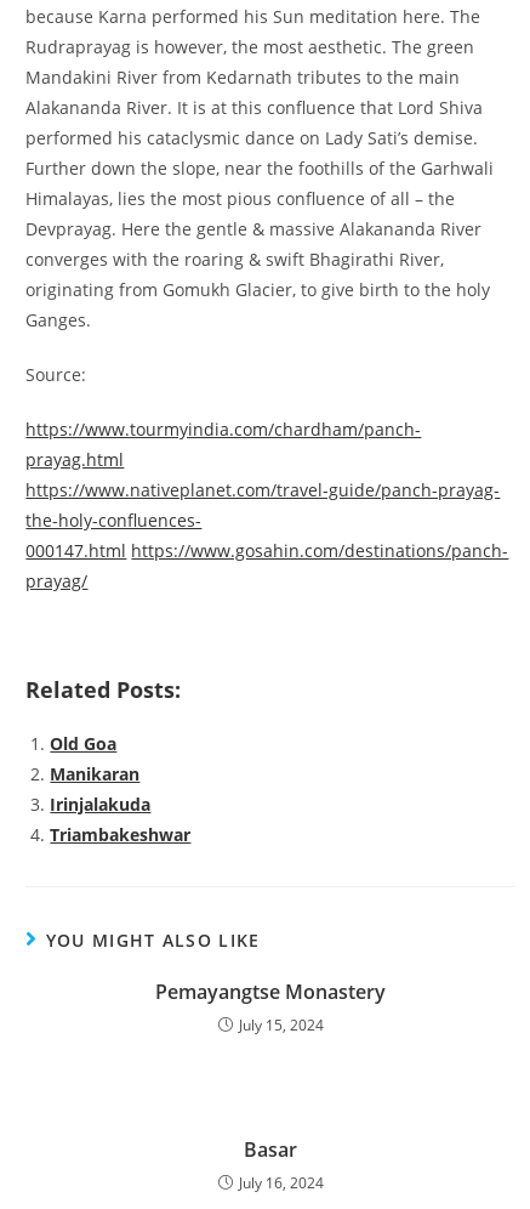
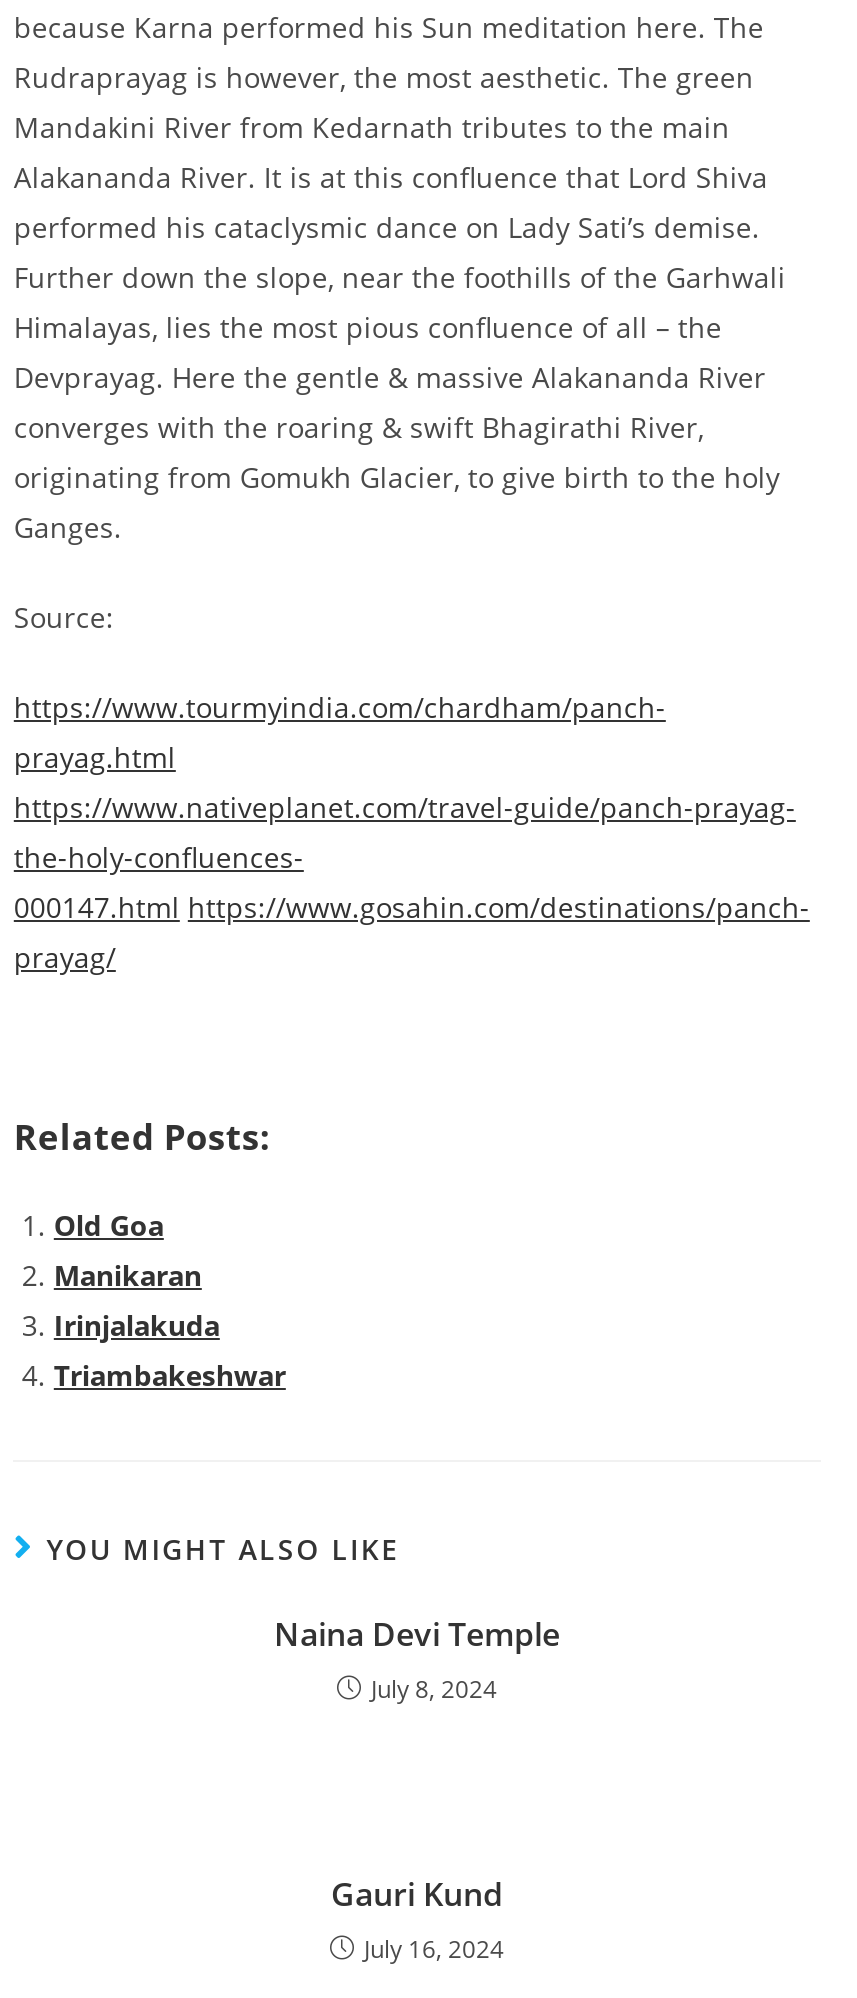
[155,979,386,1036] Pemayangtse Monastery | July 15, 2024 -> [274,1613,560,1707] Naina Devi Temple | July 8, 2024
[244,1137,297,1163] Basar -> [331,1873,503,1917] Gauri Kund

